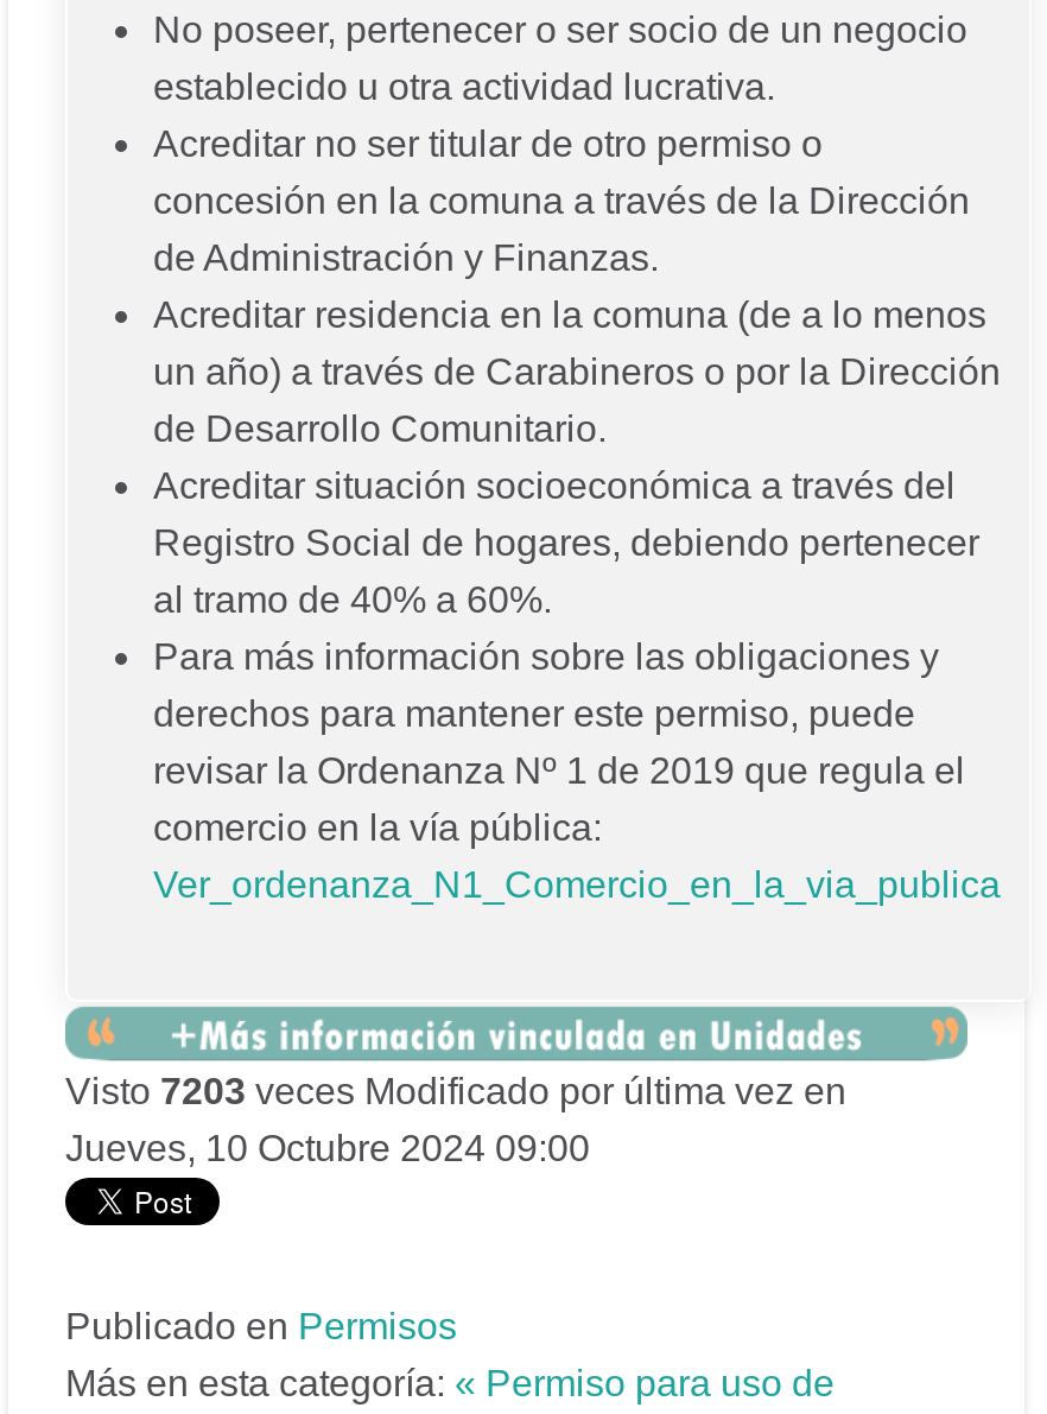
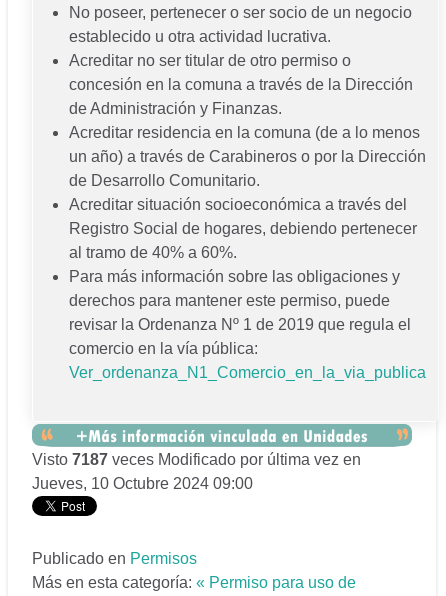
[65,1070,846,1111] Visto 7203 veces Modificado por última vez en -> [32,451,361,468] Visto 7187 veces Modificado por última vez en

